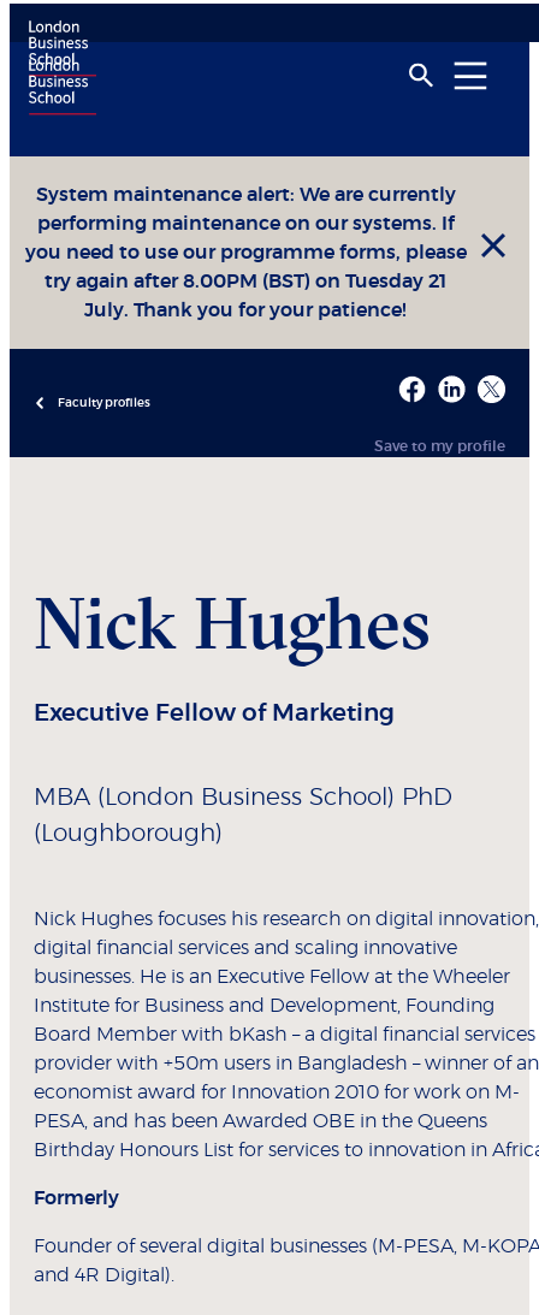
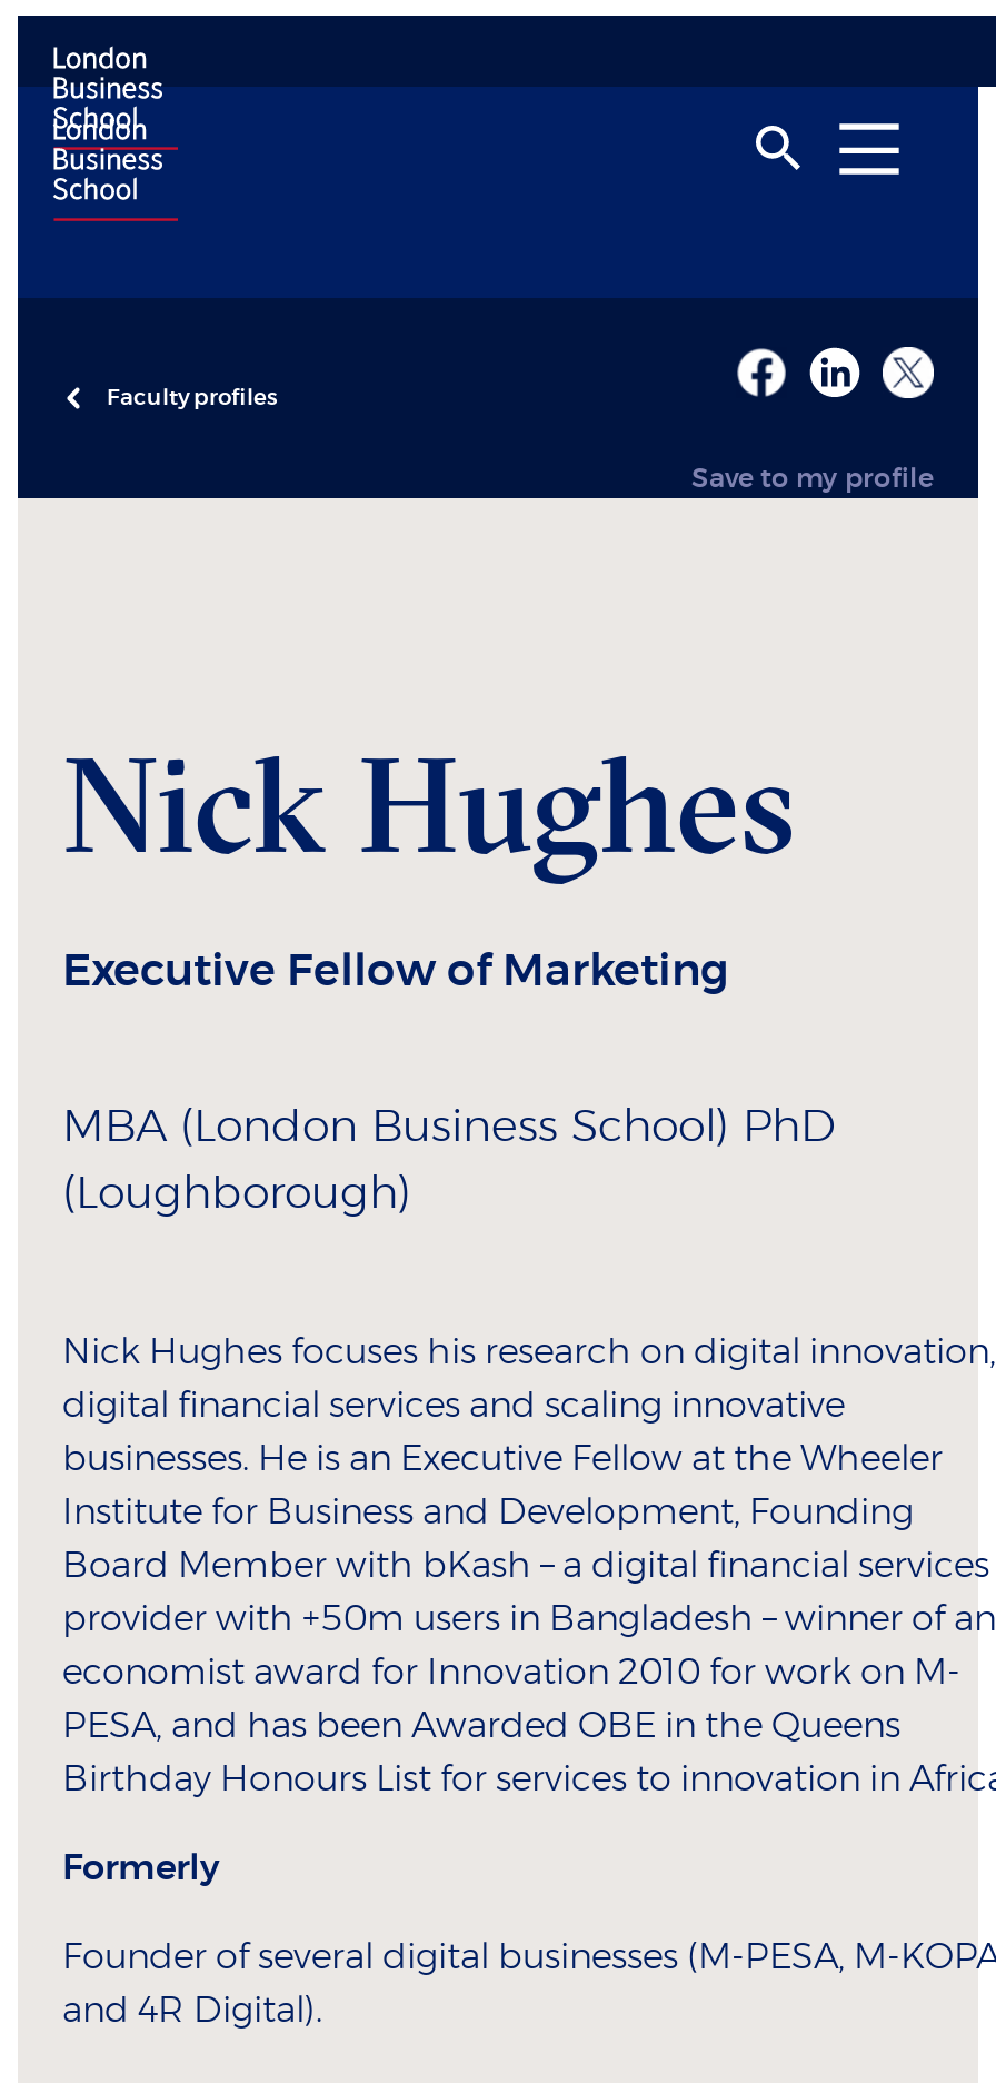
[10,155,529,320] [image] | System maintenance alert: We are currently | performing maintenance on our systems. If | you need to use our programme forms, please | try again after 8.00PM (BST) on Tuesday 21 | July. Thank you for your patience! -> none

